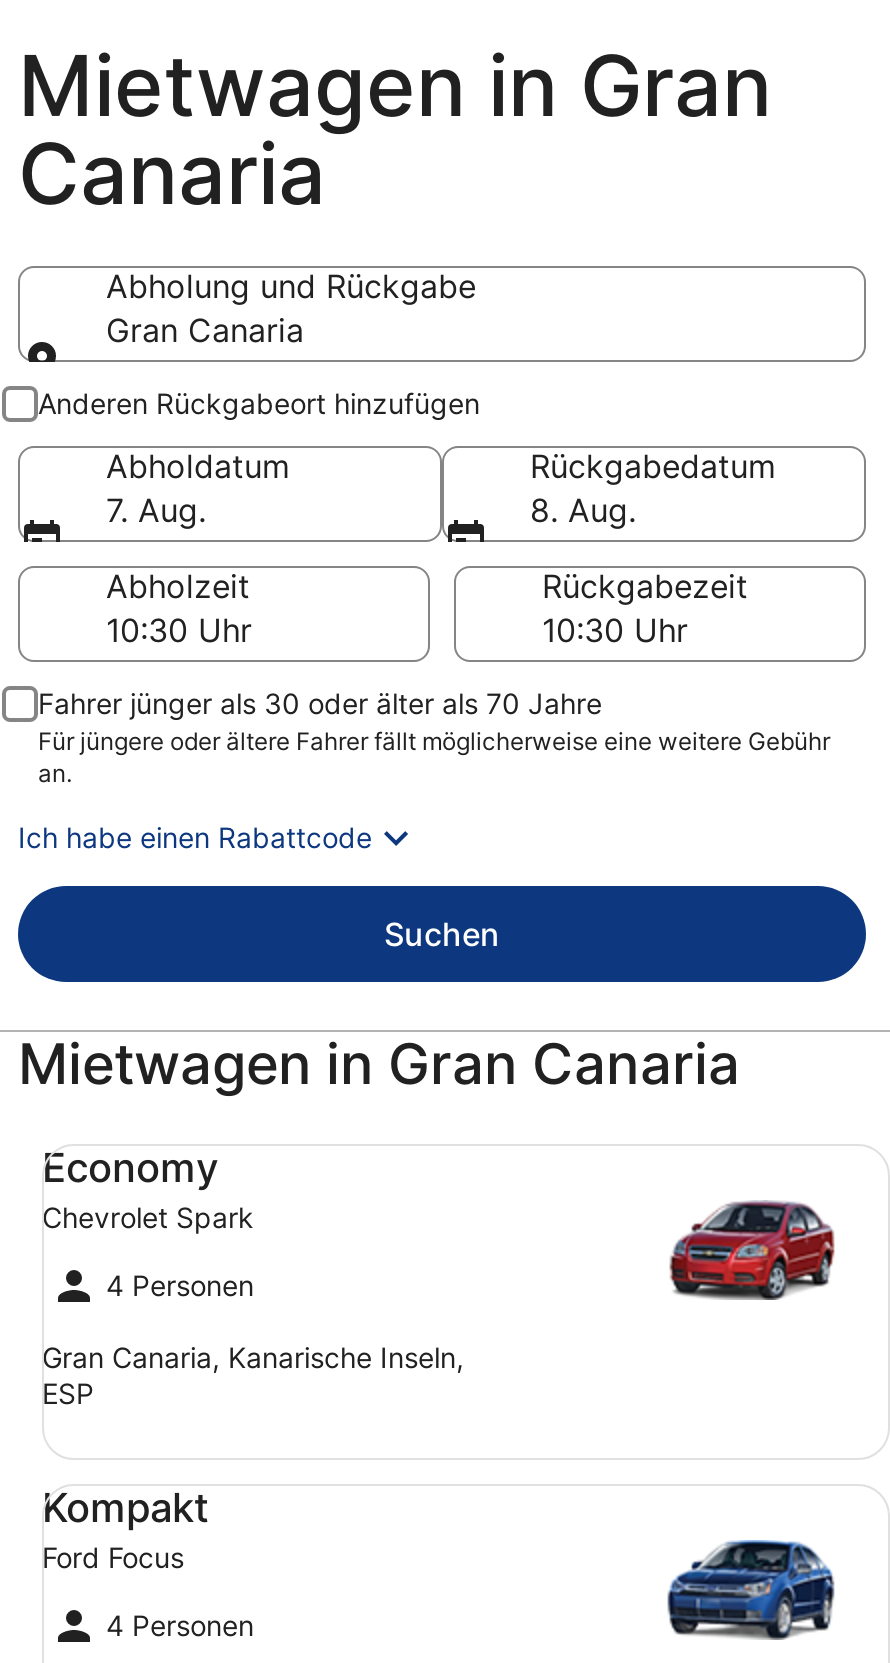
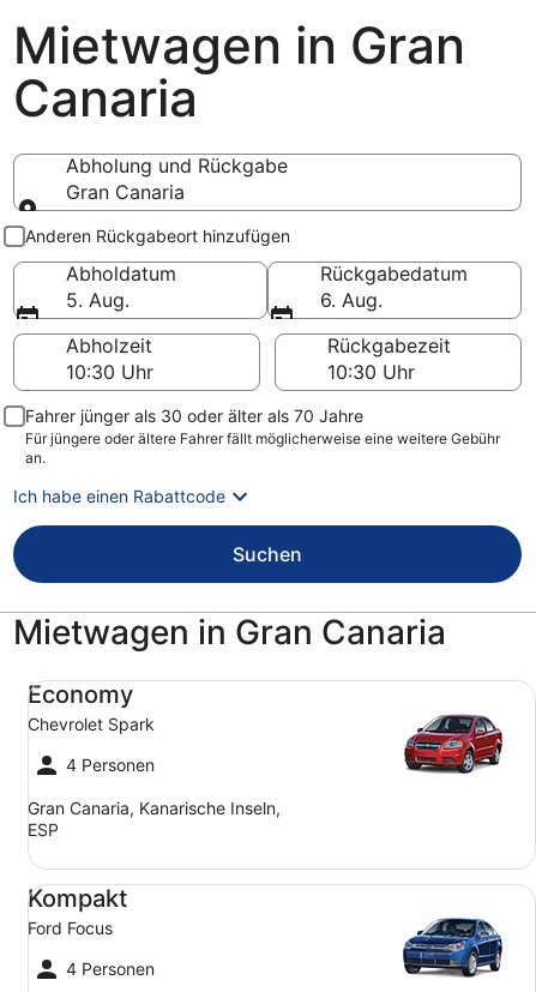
[106,490,206,530] 7. Aug. -> [66,288,130,312] 5. Aug.
[530,490,636,530] 8. Aug. -> [320,288,383,312] 6. Aug.

